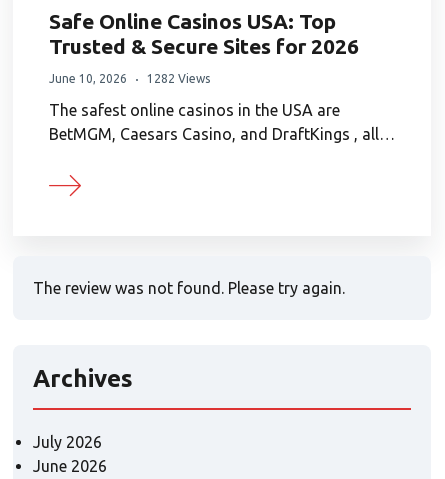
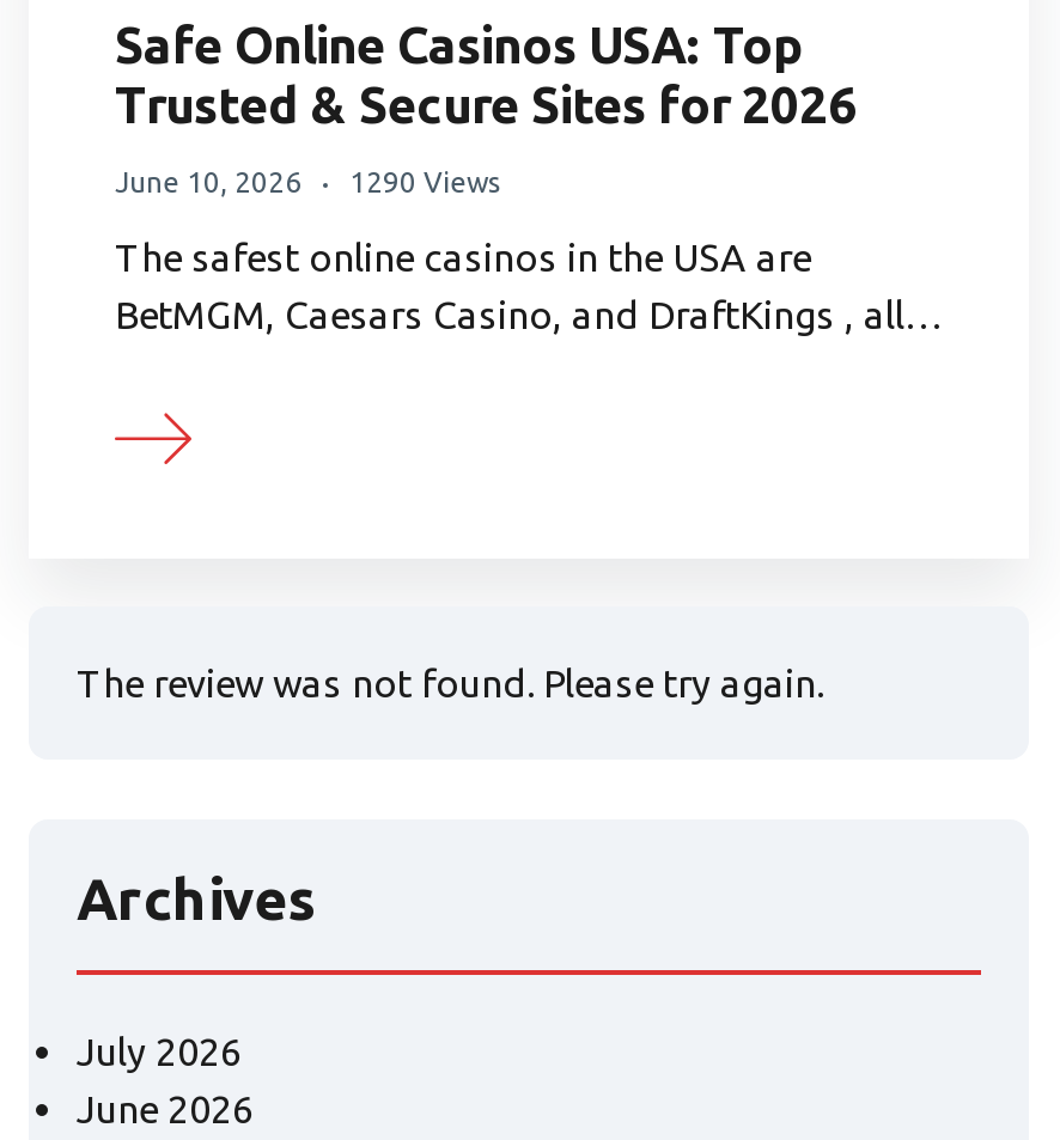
[49,72,210,85] June 10, 2026 1282 Views -> [115,167,500,198] June 10, 2026 1290 Views

